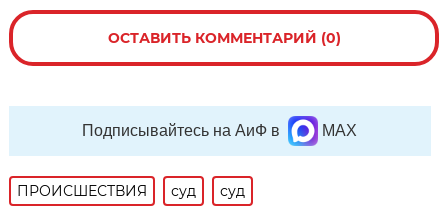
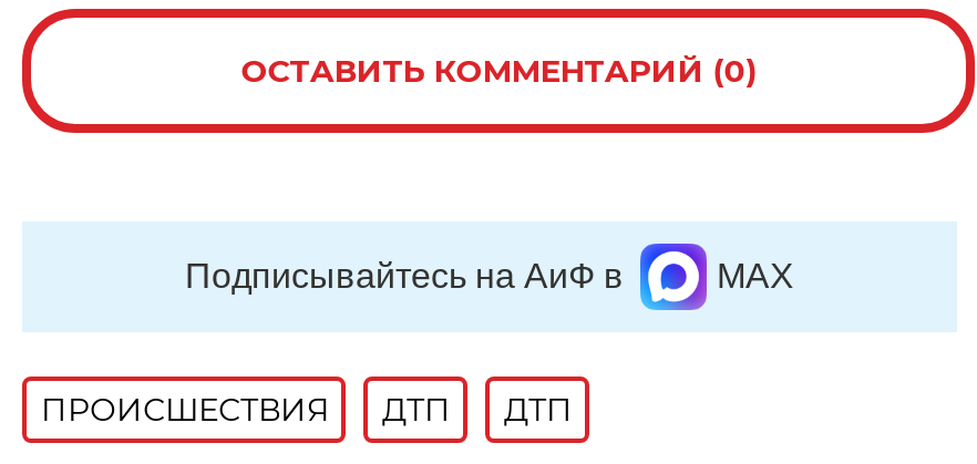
[171,182,245,200] суд | суд -> [382,390,572,430] ДТП | ДТП

